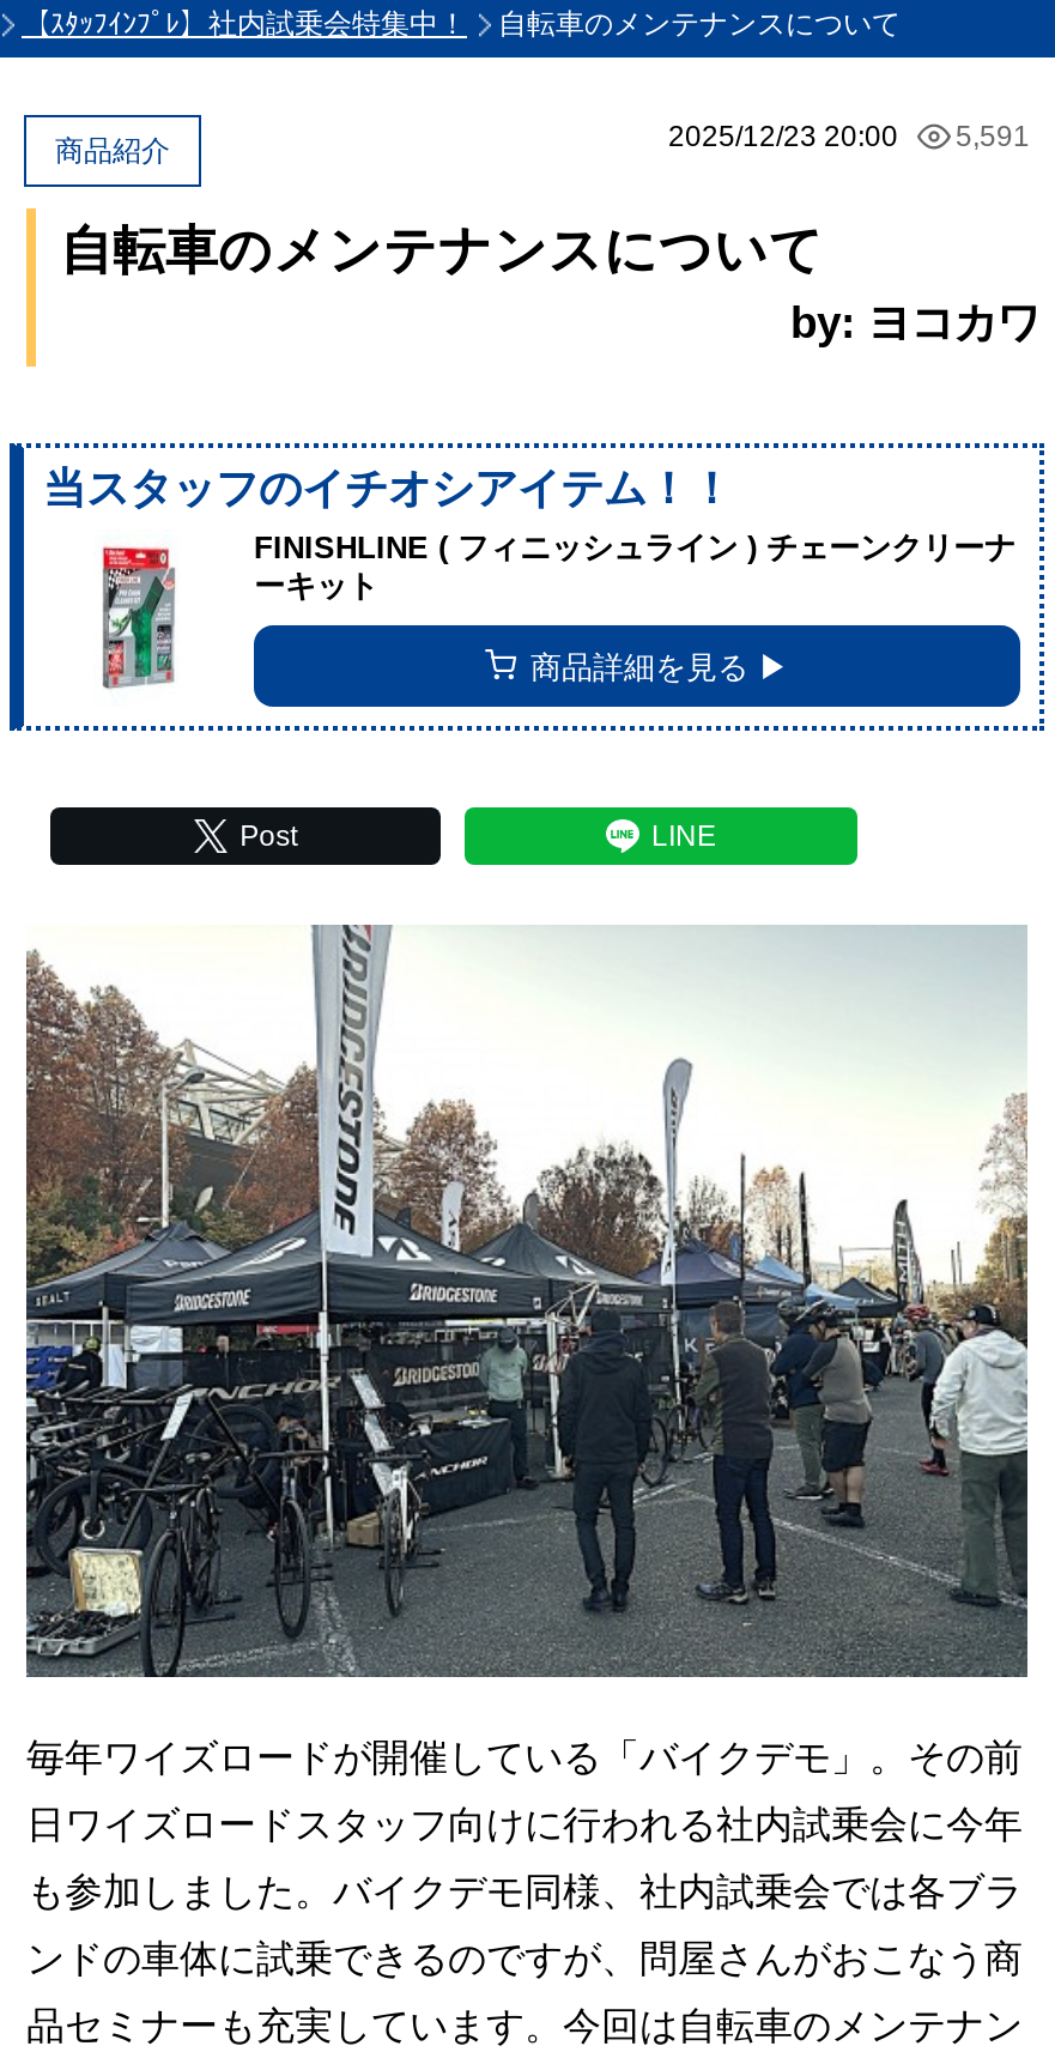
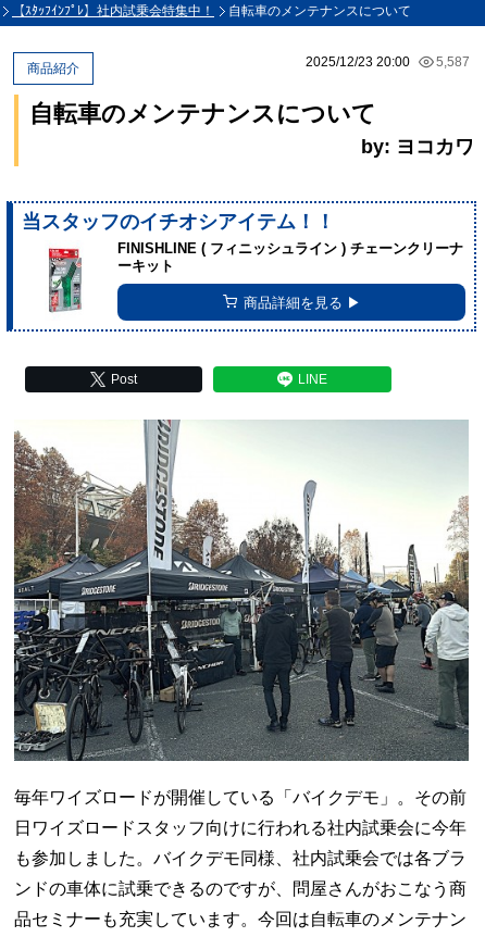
[668,120,1030,153] 2025/12/23 20:00 5,591 -> [306,54,470,70] 2025/12/23 20:00 5,587

